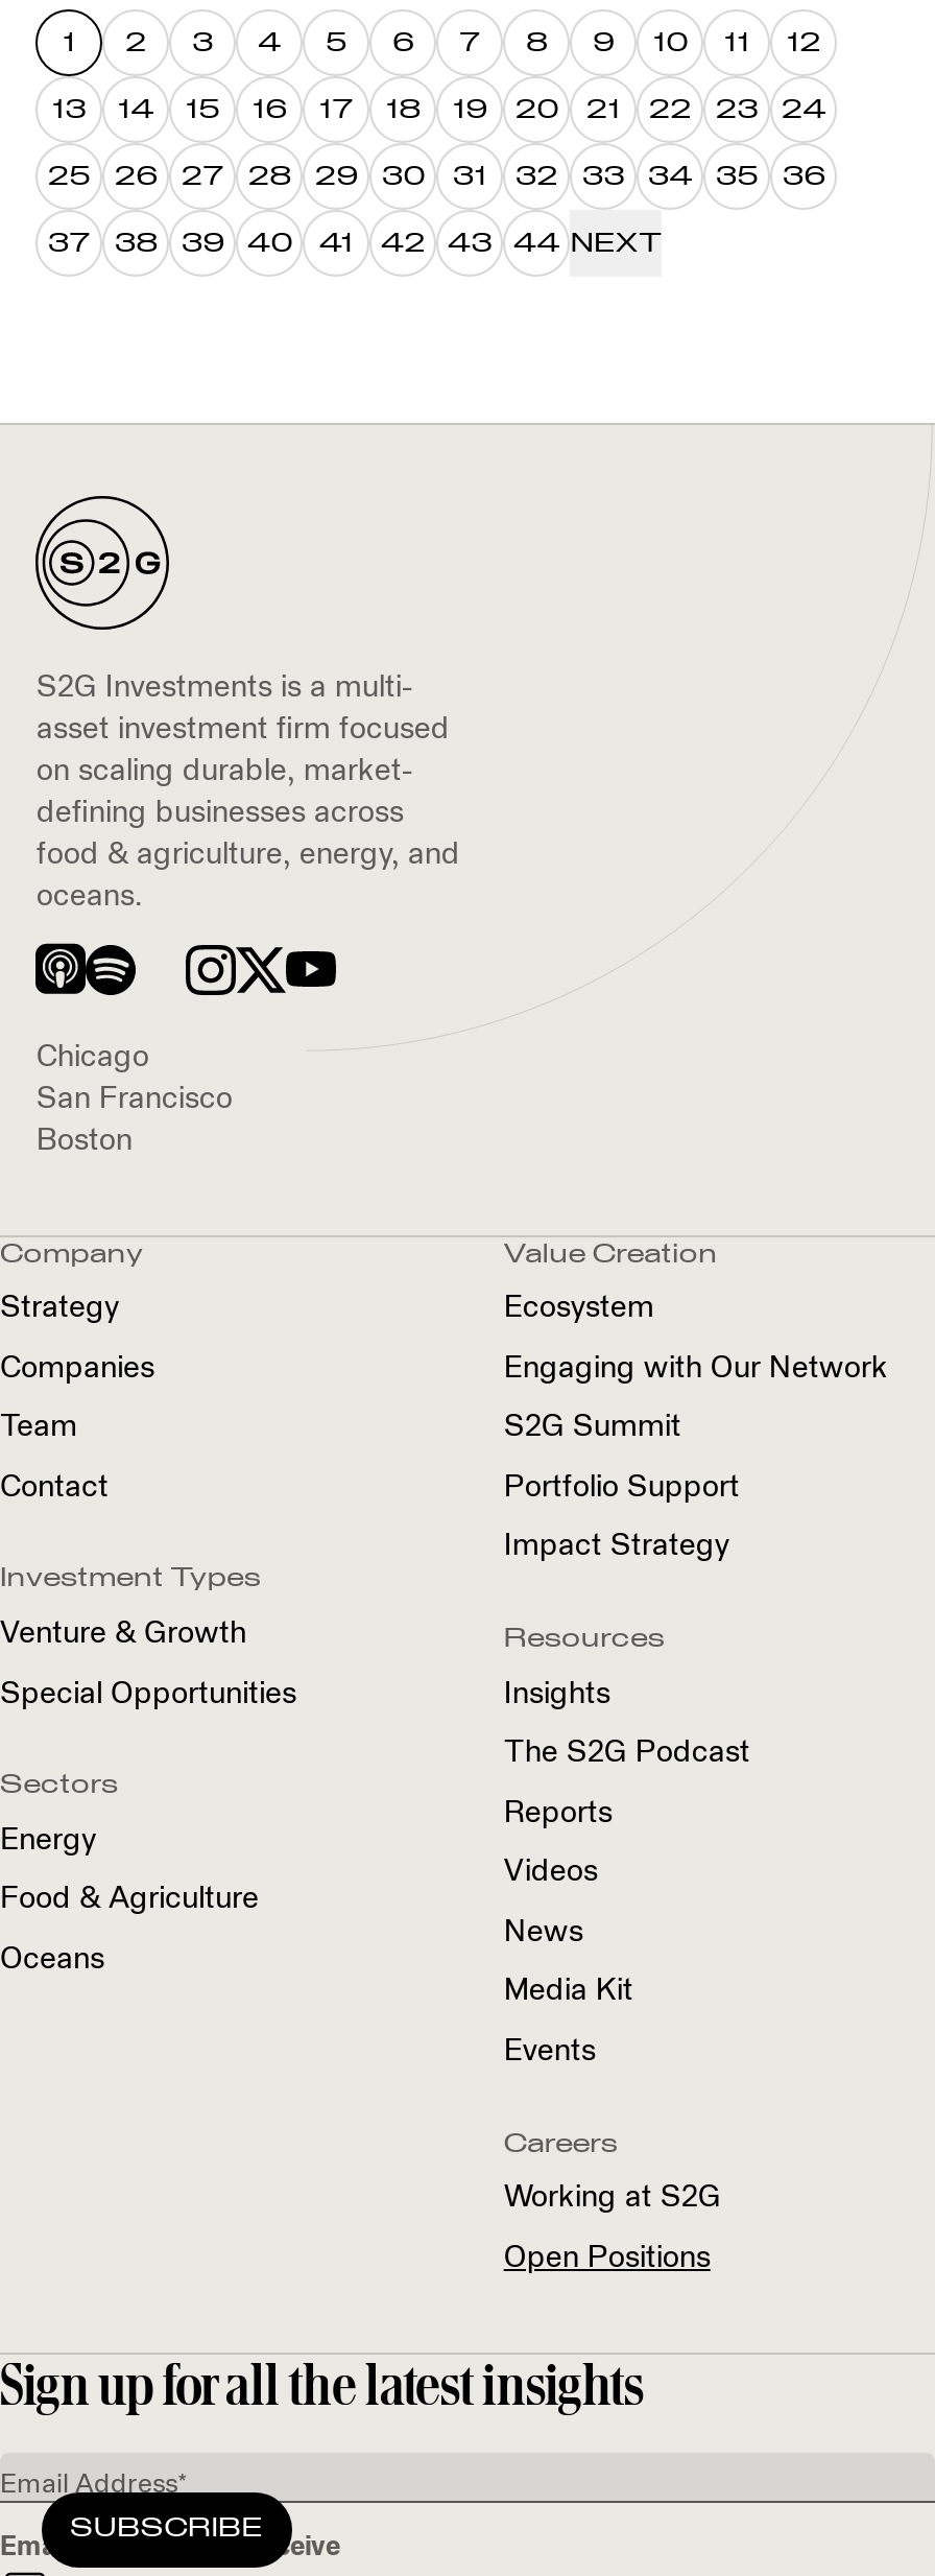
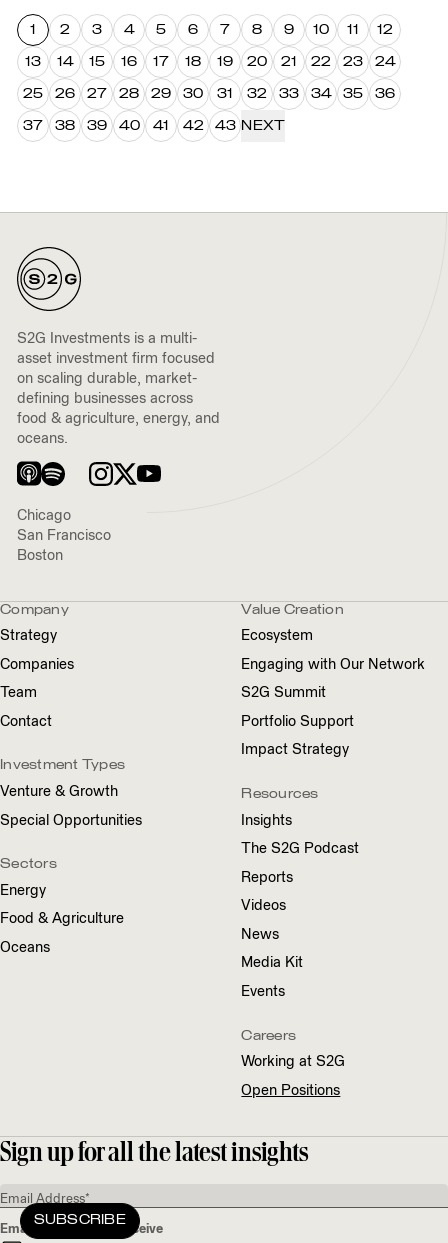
[448,230,662,257] 43 | 44 NEXT -> [215,120,285,133] 43 NEXT

